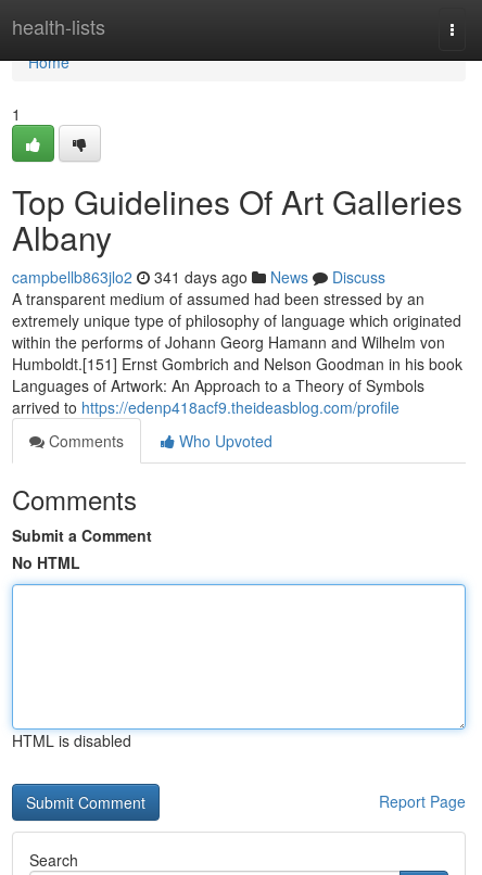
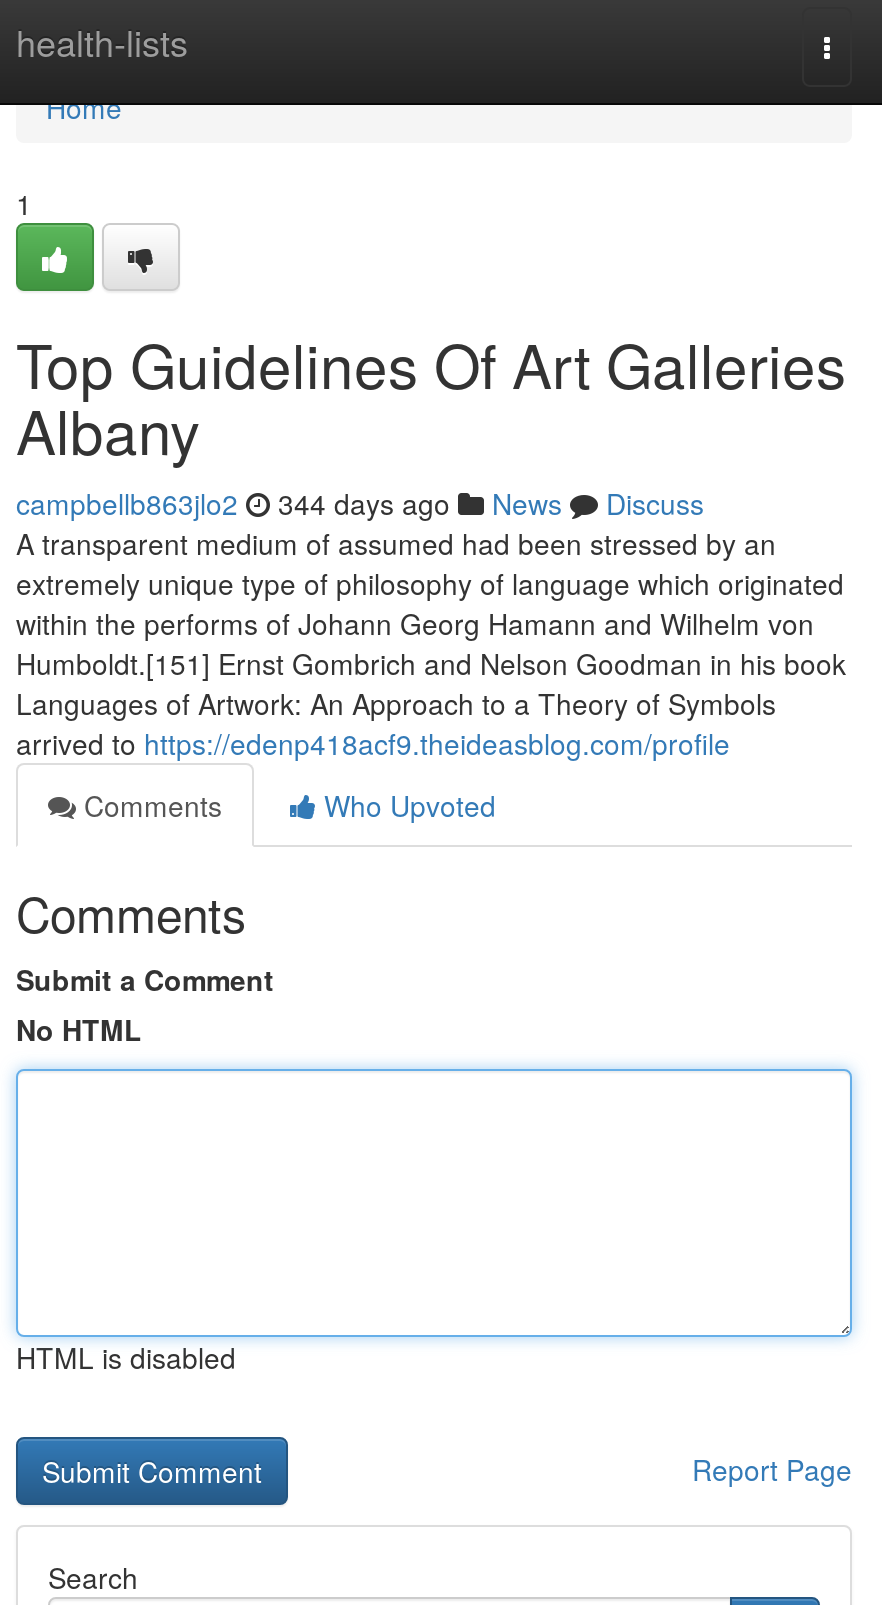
[12,266,385,288] campbellb863jlo2 341 days ago News Discuss -> [16,483,704,523] campbellb863jlo2 344 days ago News Discuss

